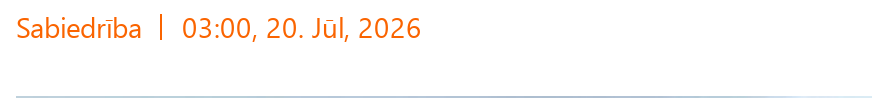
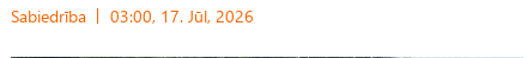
[16,8,422,46] Sabiedrība 03:00, 20. Jūl, 2026 -> [11,5,254,27] Sabiedrība 03:00, 17. Jūl, 2026

